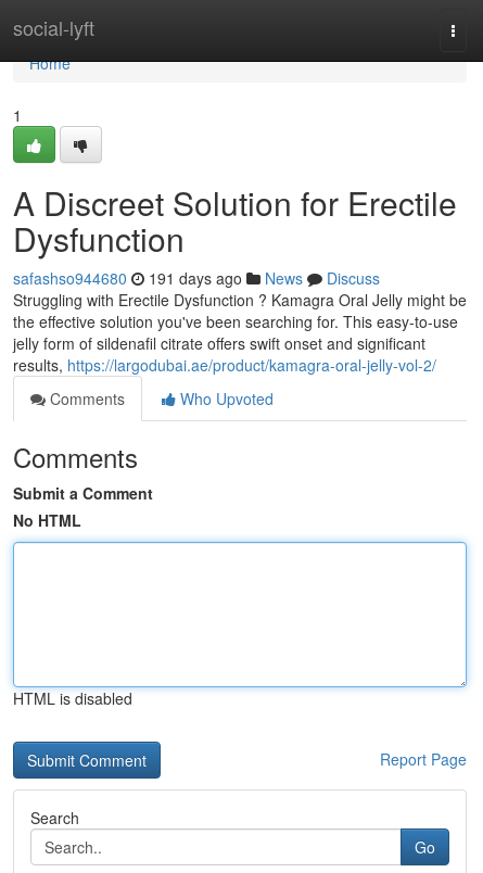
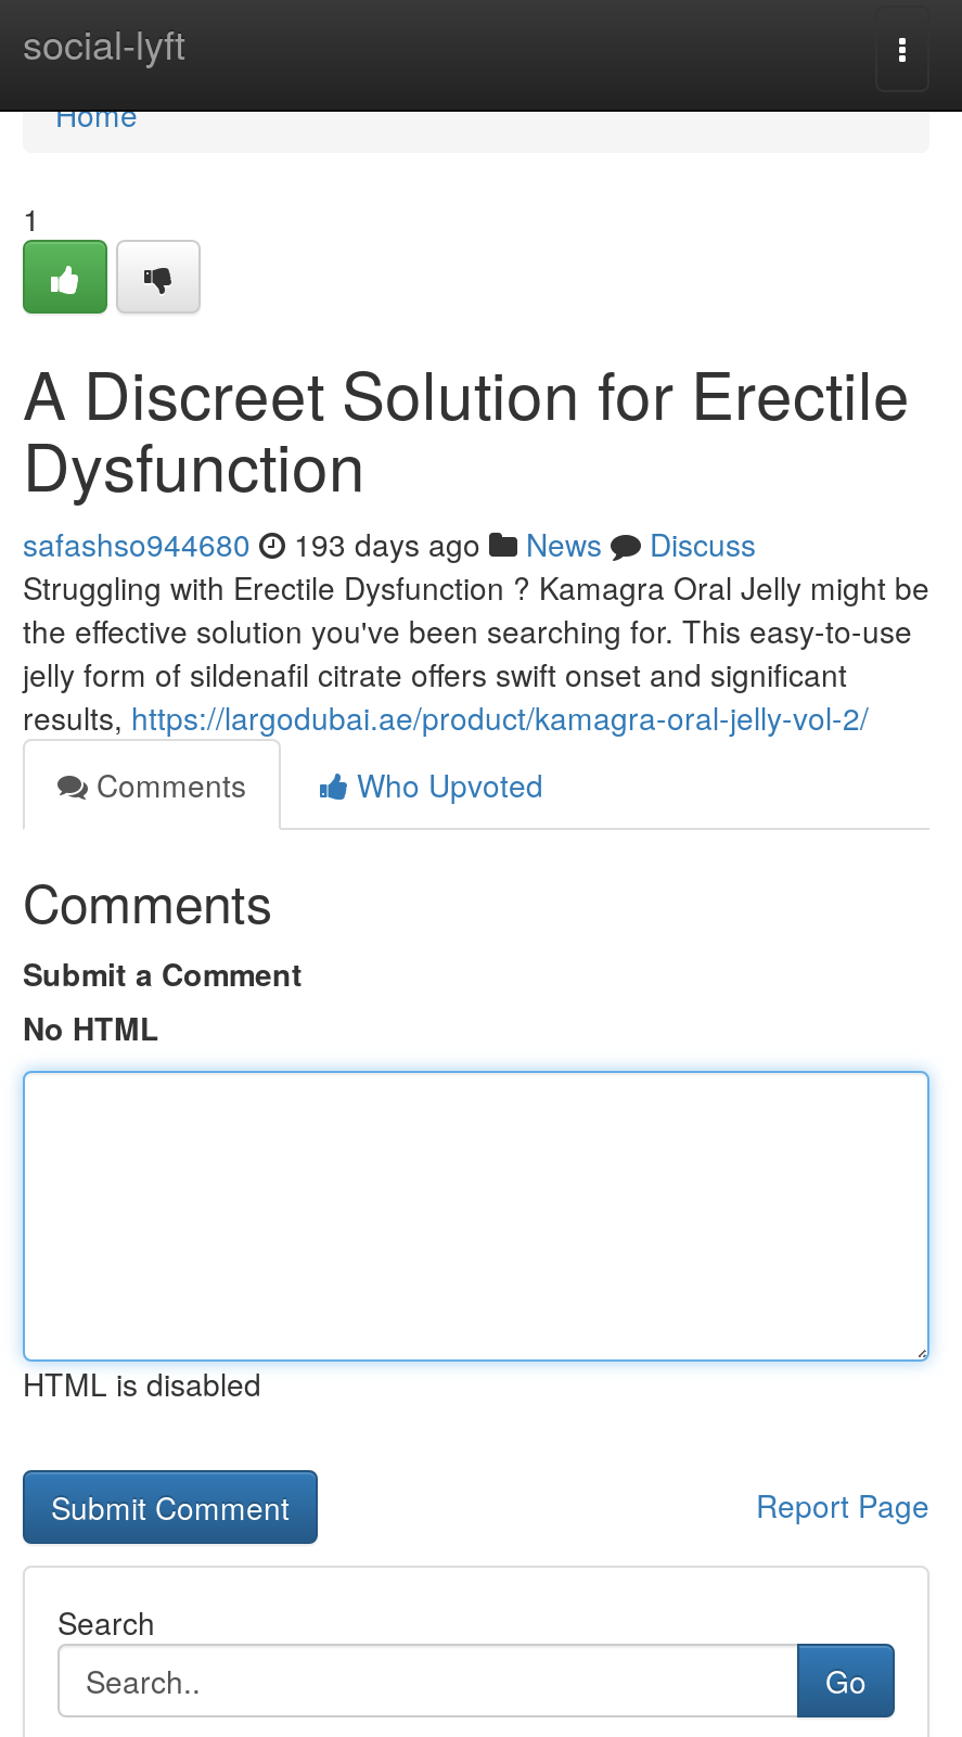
[13,267,380,289] safashso944680 191 days ago News Discuss -> [23,522,756,565] safashso944680 193 days ago News Discuss

